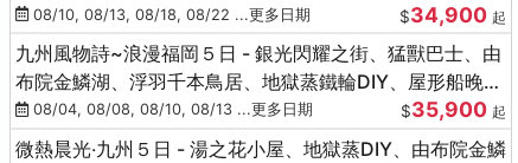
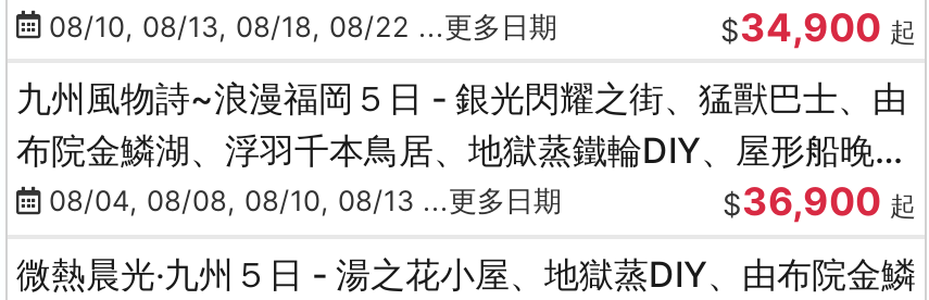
[401,97,506,122] $35,900 起 -> [723,178,916,224] $36,900 起

